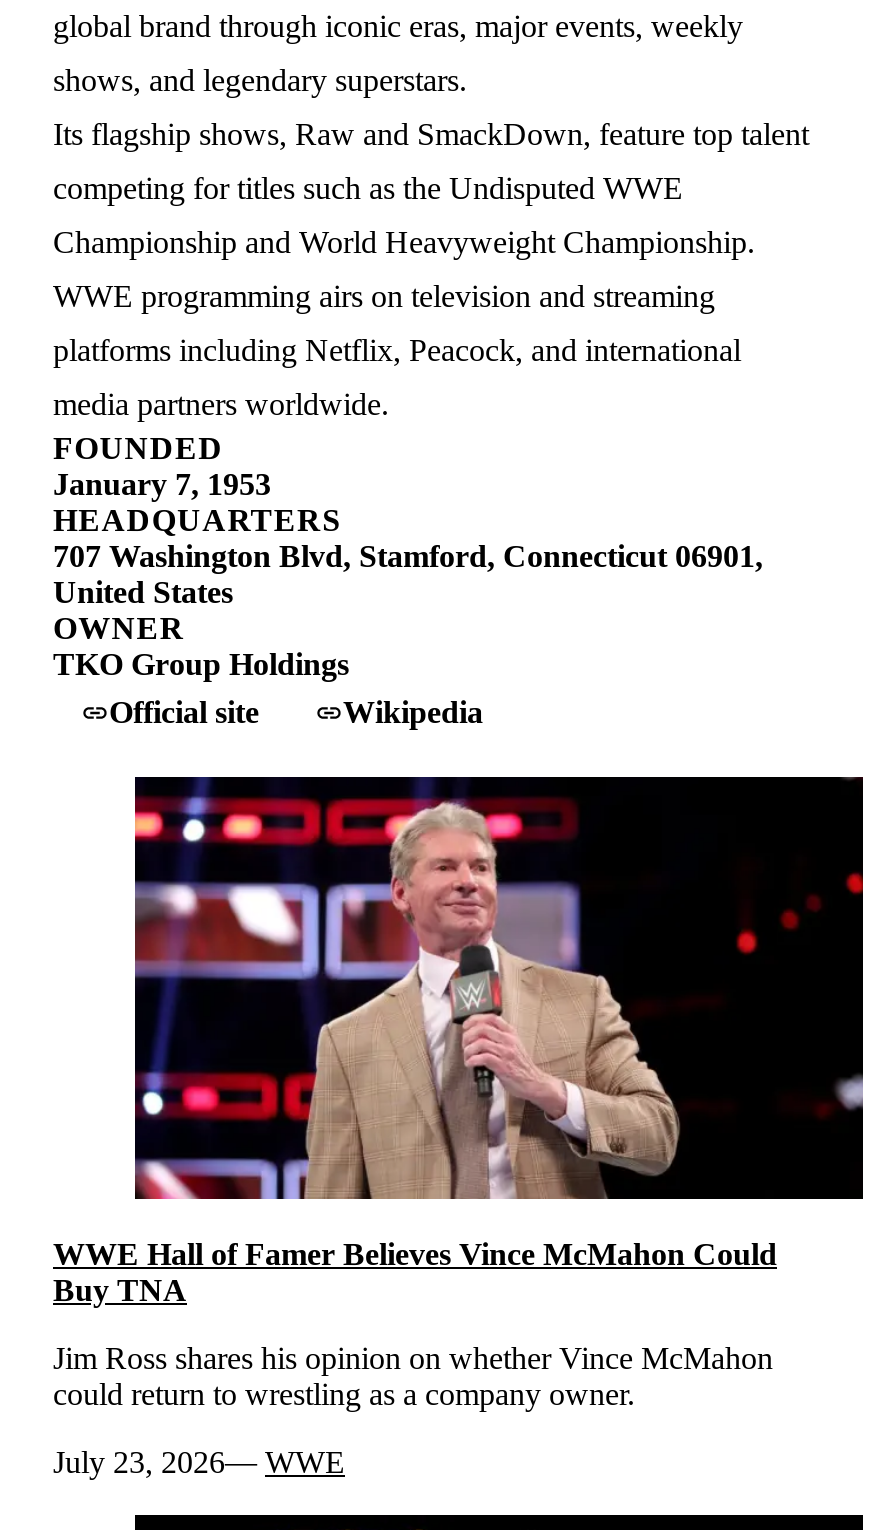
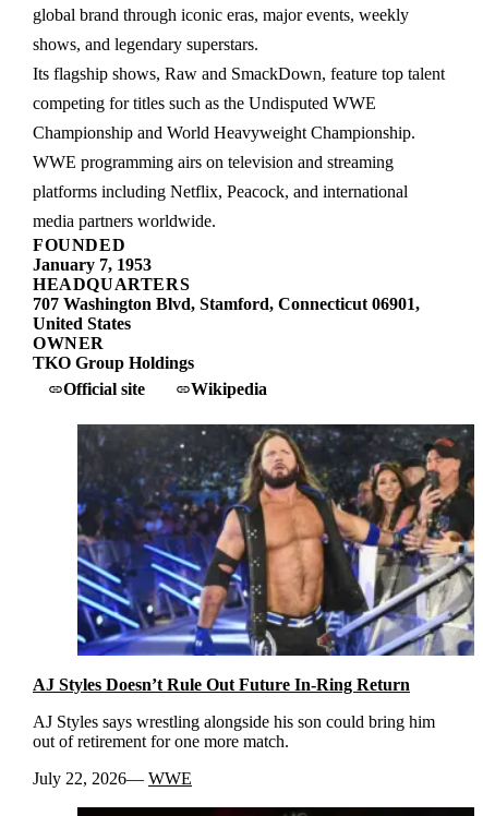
[53,779,865,1307] [image] | WWE Hall of Famer Believes Vince McMahon Could | Buy TNA -> [33,424,475,694] [image] | AJ Styles Doesn’t Rule Out Future In-Ring Return
[53,1341,773,1411] Jim Ross shares his opinion on whether Vince McMahon | could return to wrestling as a company owner. -> [33,712,435,751] AJ Styles says wrestling alongside his son could bring him | out of retirement for one more match.
[53,1445,345,1479] July 23, 2026 WWE -> [33,769,192,788] July 22, 2026 WWE

